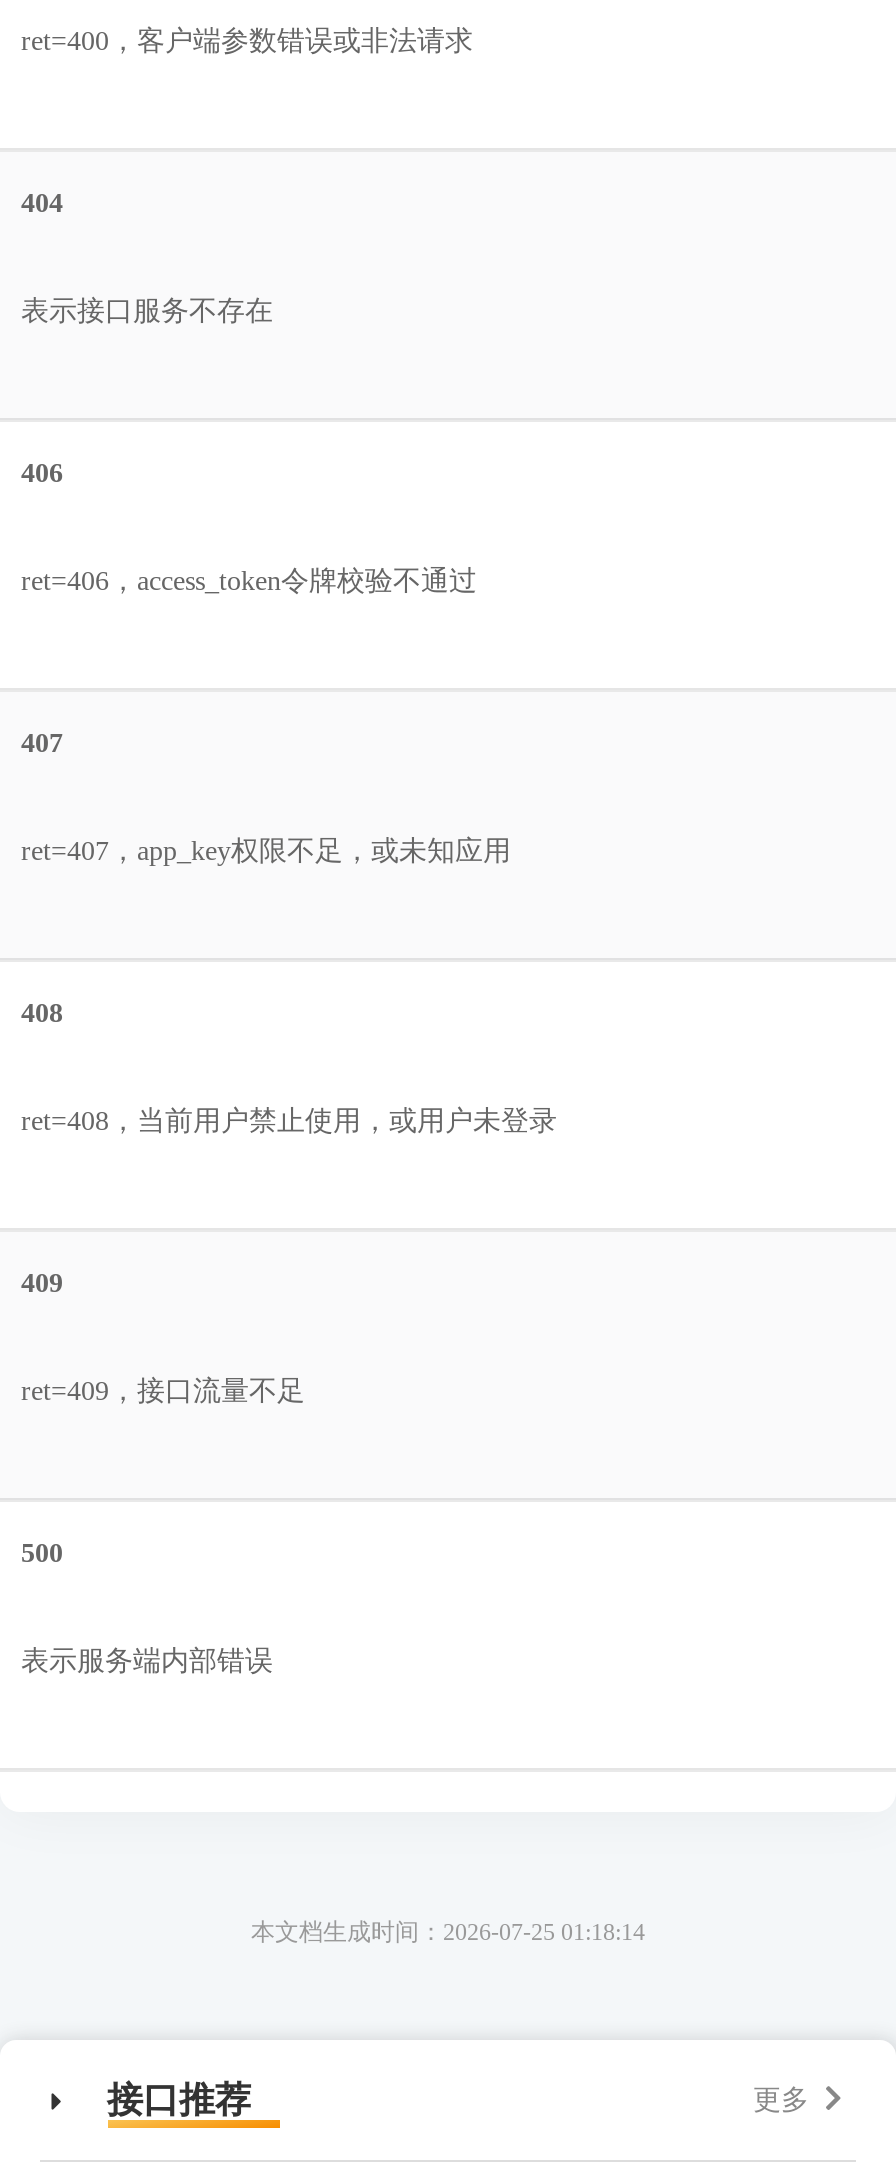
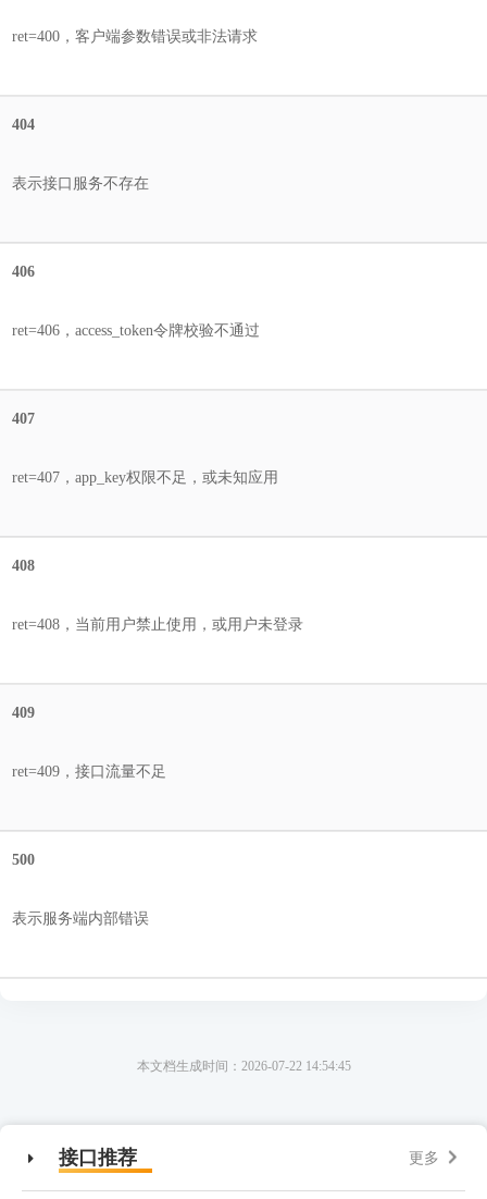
[251,1917,645,1945] 本文档生成时间：2026-07-25 01:18:14 -> [136,1058,351,1073] 本文档生成时间：2026-07-22 14:54:45

